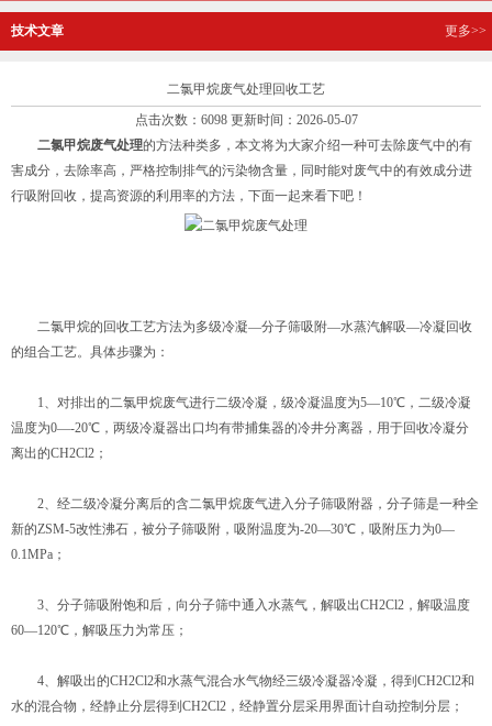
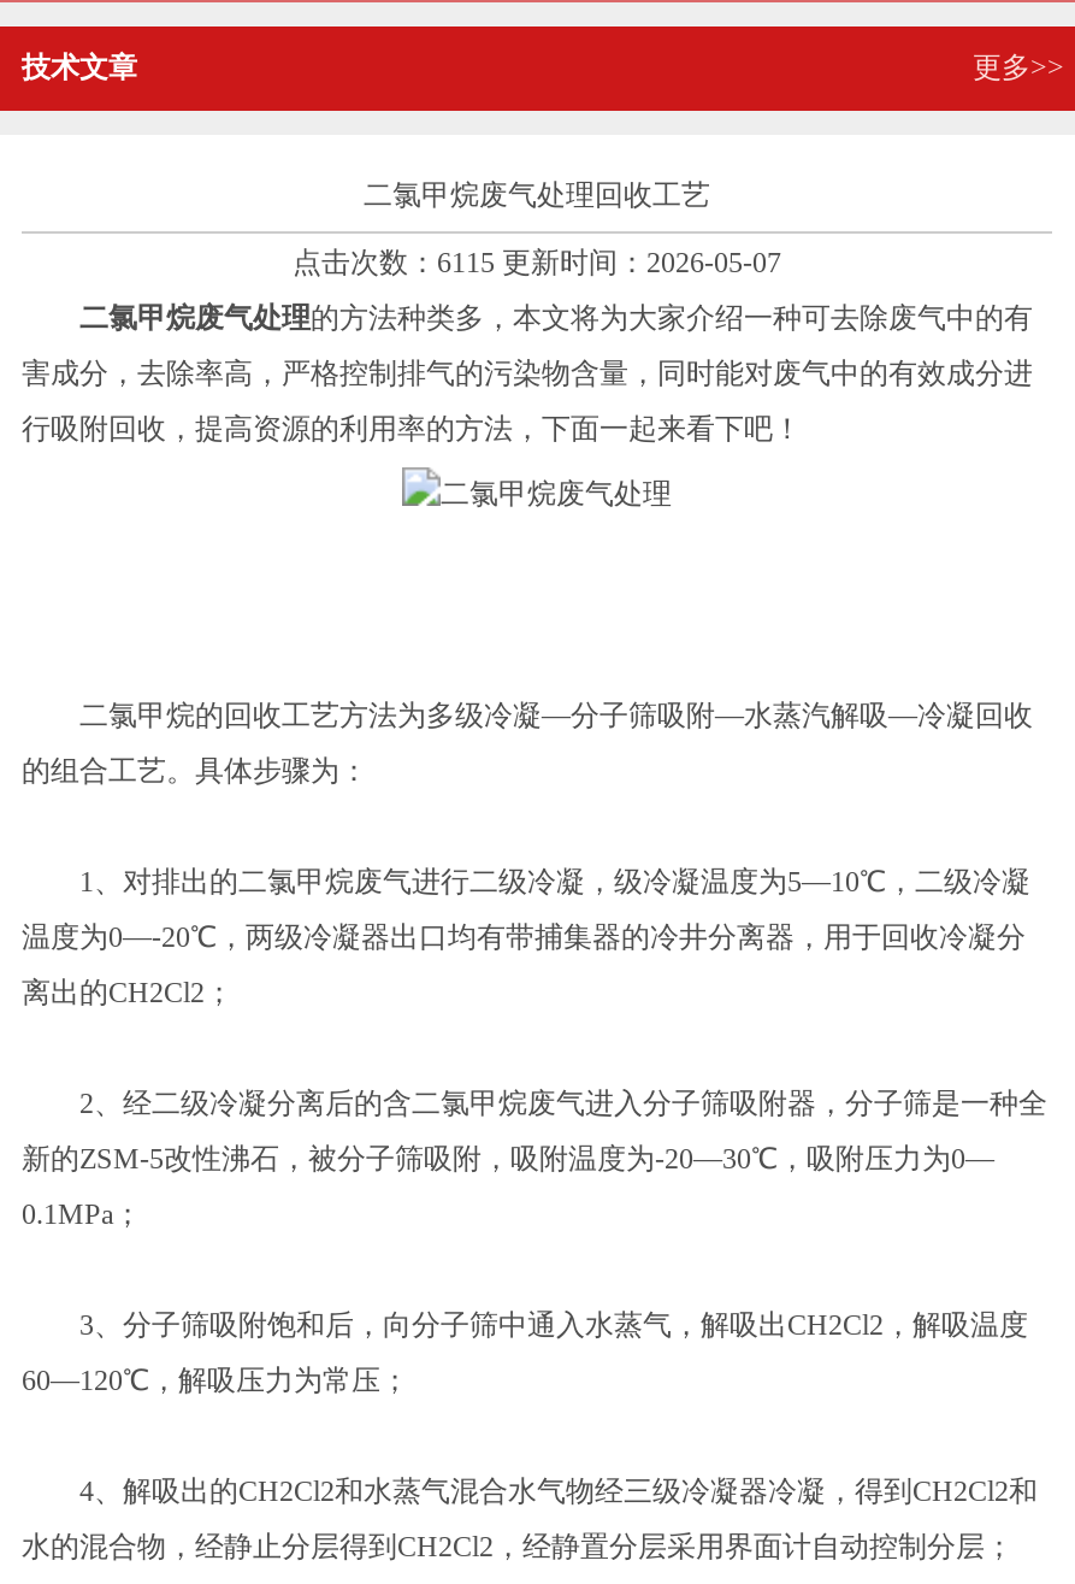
[135,112,357,128] 点击次数：6098 更新时间：2026-05-07 -> [293,246,781,279] 点击次数：6115 更新时间：2026-05-07

